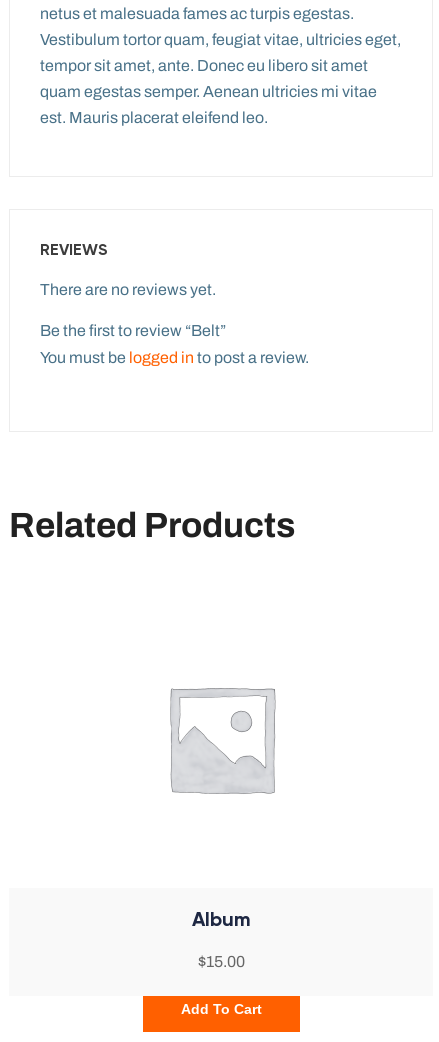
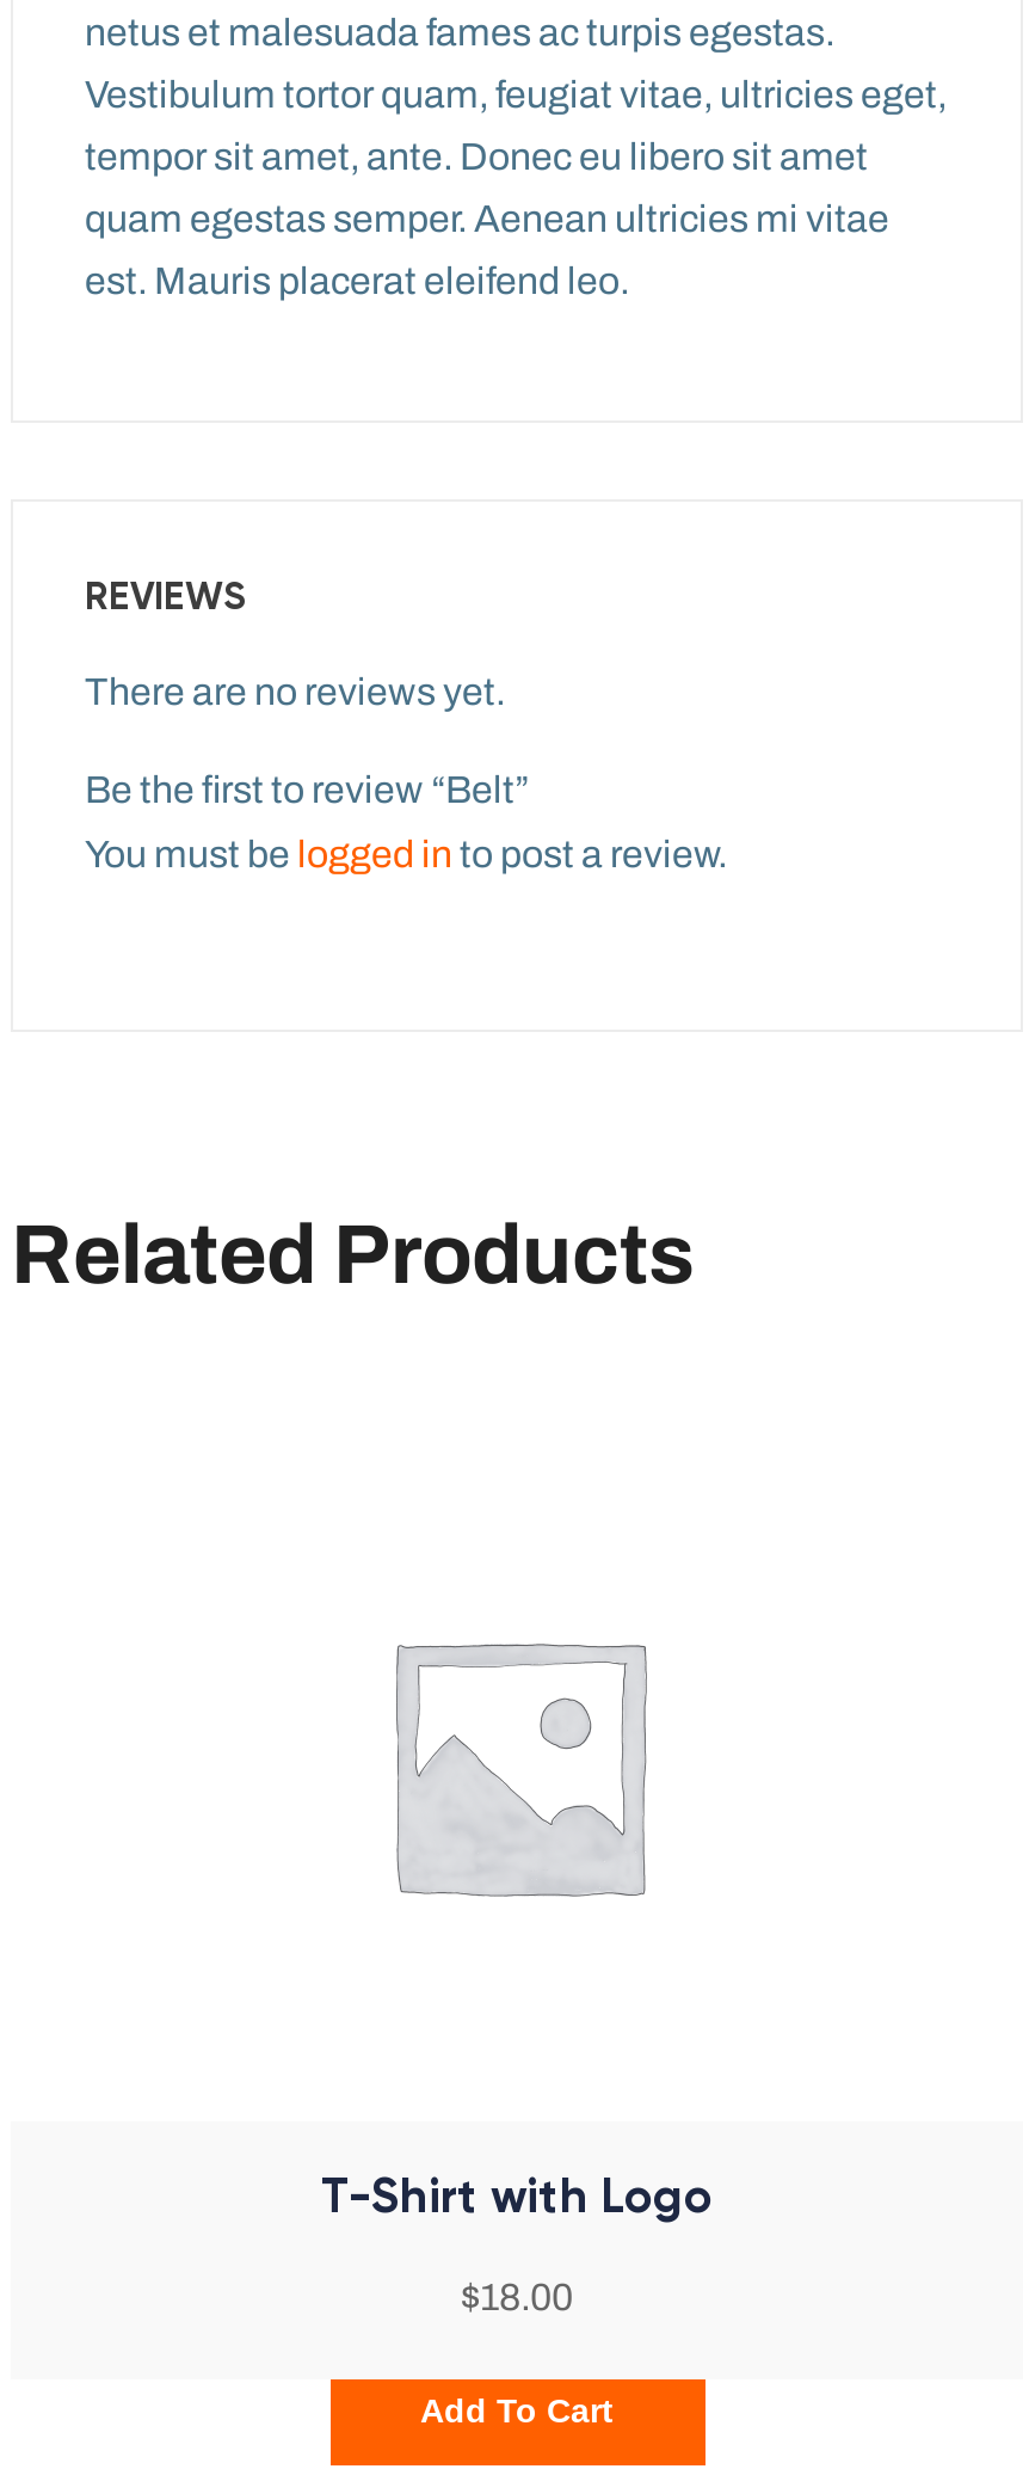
[191,911,250,931] Album -> [321,2176,713,2223] T-Shirt with Logo
[197,953,244,970] $15.00 -> [461,2276,573,2317] $18.00

